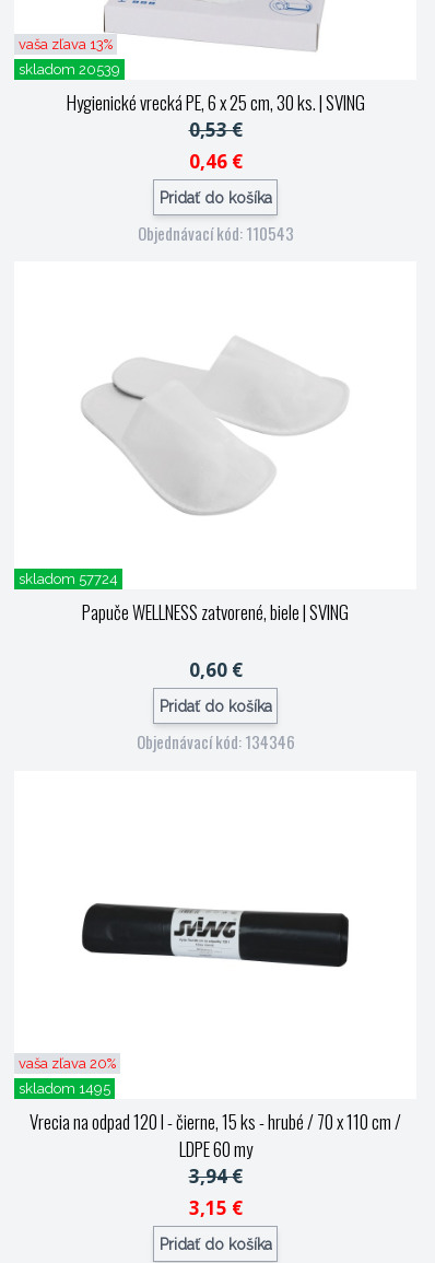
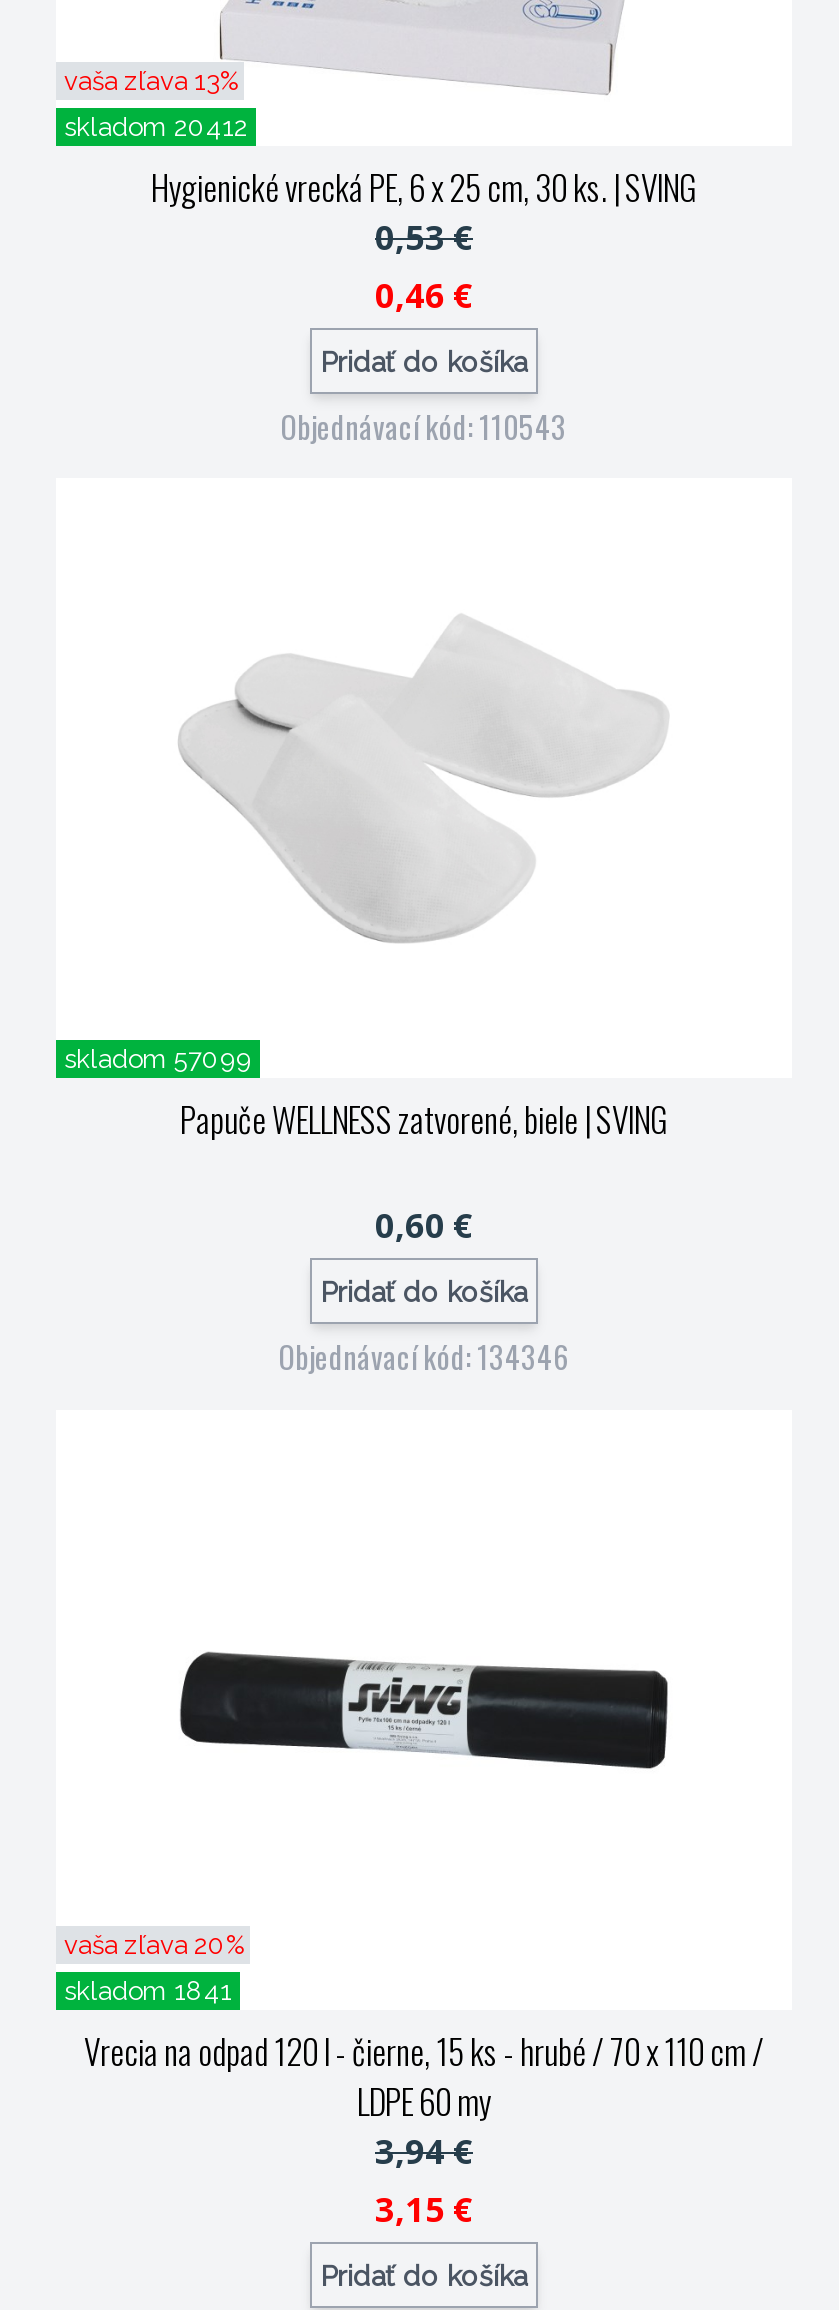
[19,61,120,78] skladom 20539 -> [64,112,248,142] skladom 20412
[19,571,118,587] skladom 57724 -> [64,1044,252,1074] skladom 57099
[19,1080,110,1097] skladom 1495 -> [64,1976,232,2006] skladom 1841

